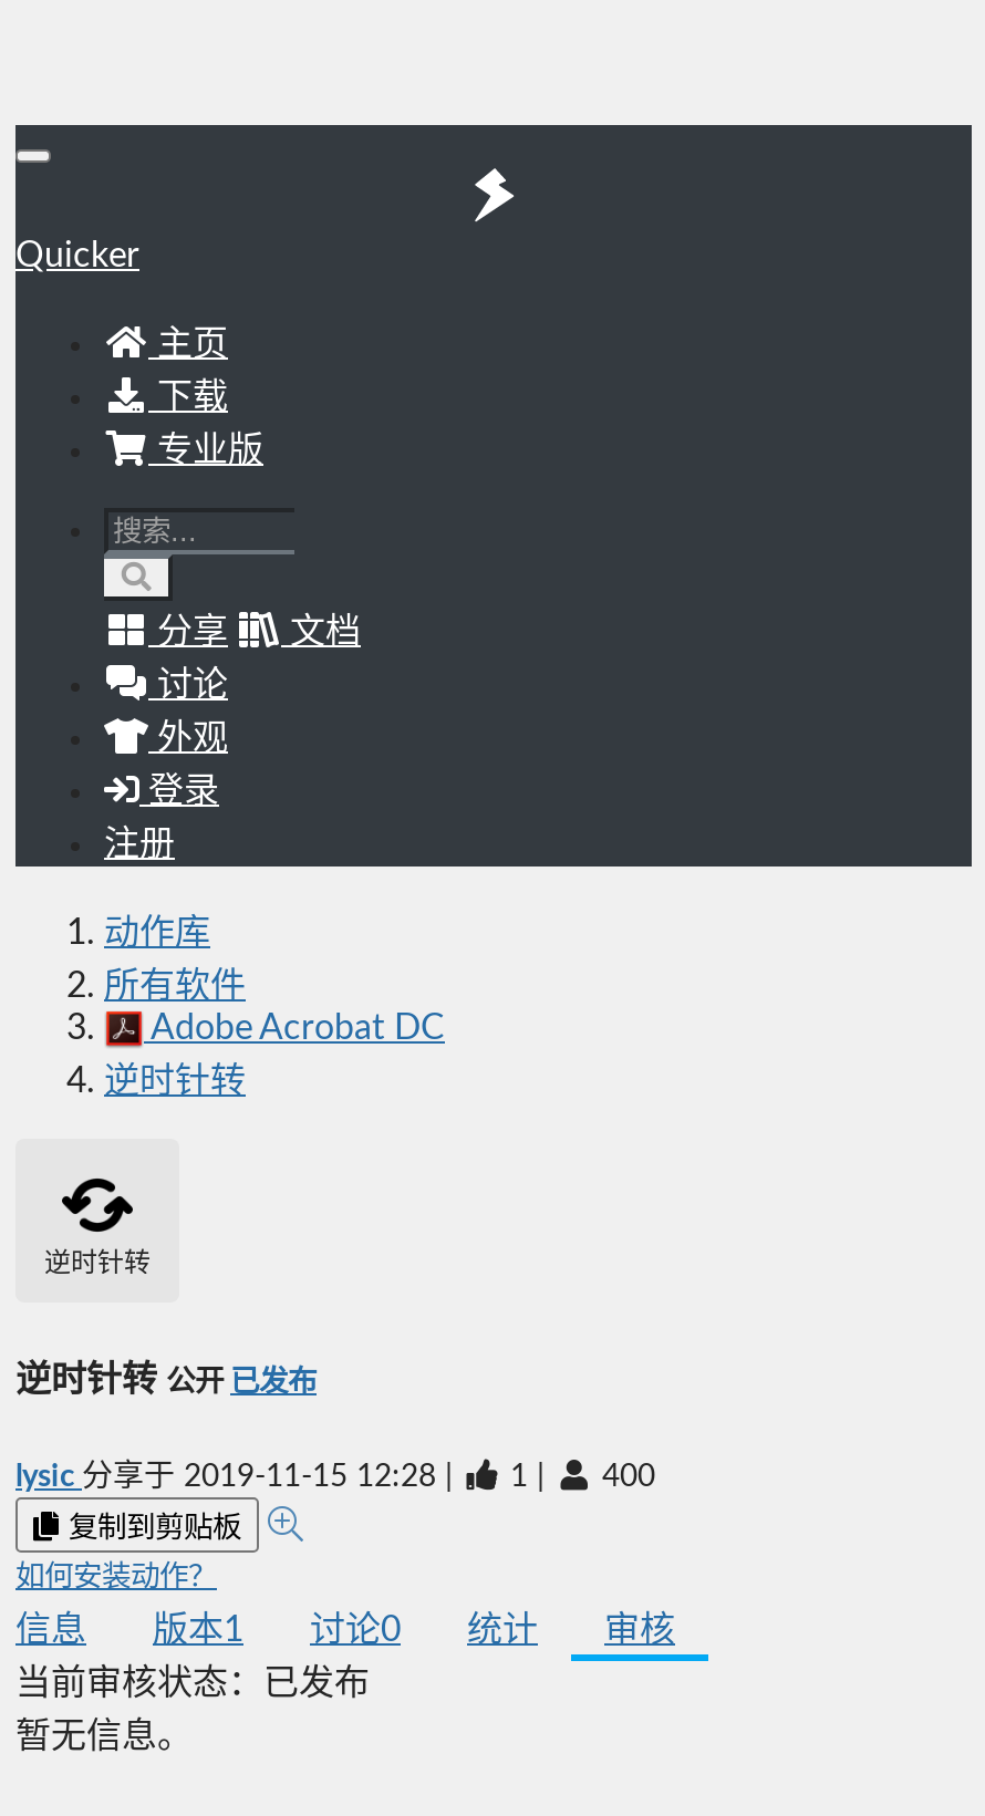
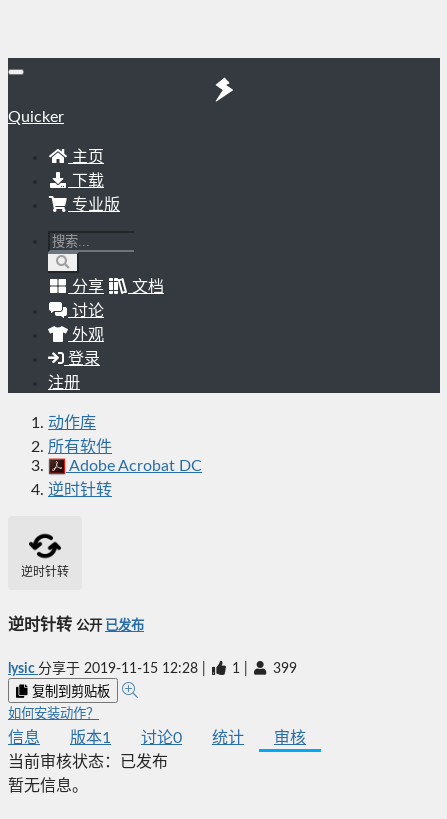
[593,1461,655,1492] 400 -> [269,661,297,675] 399

